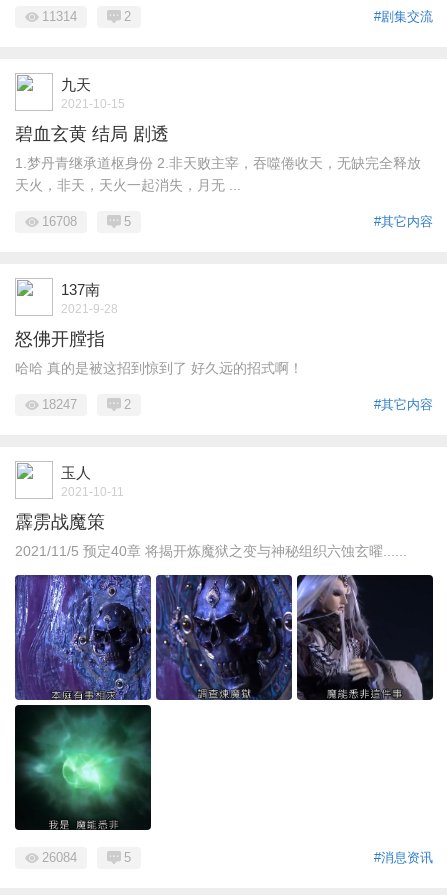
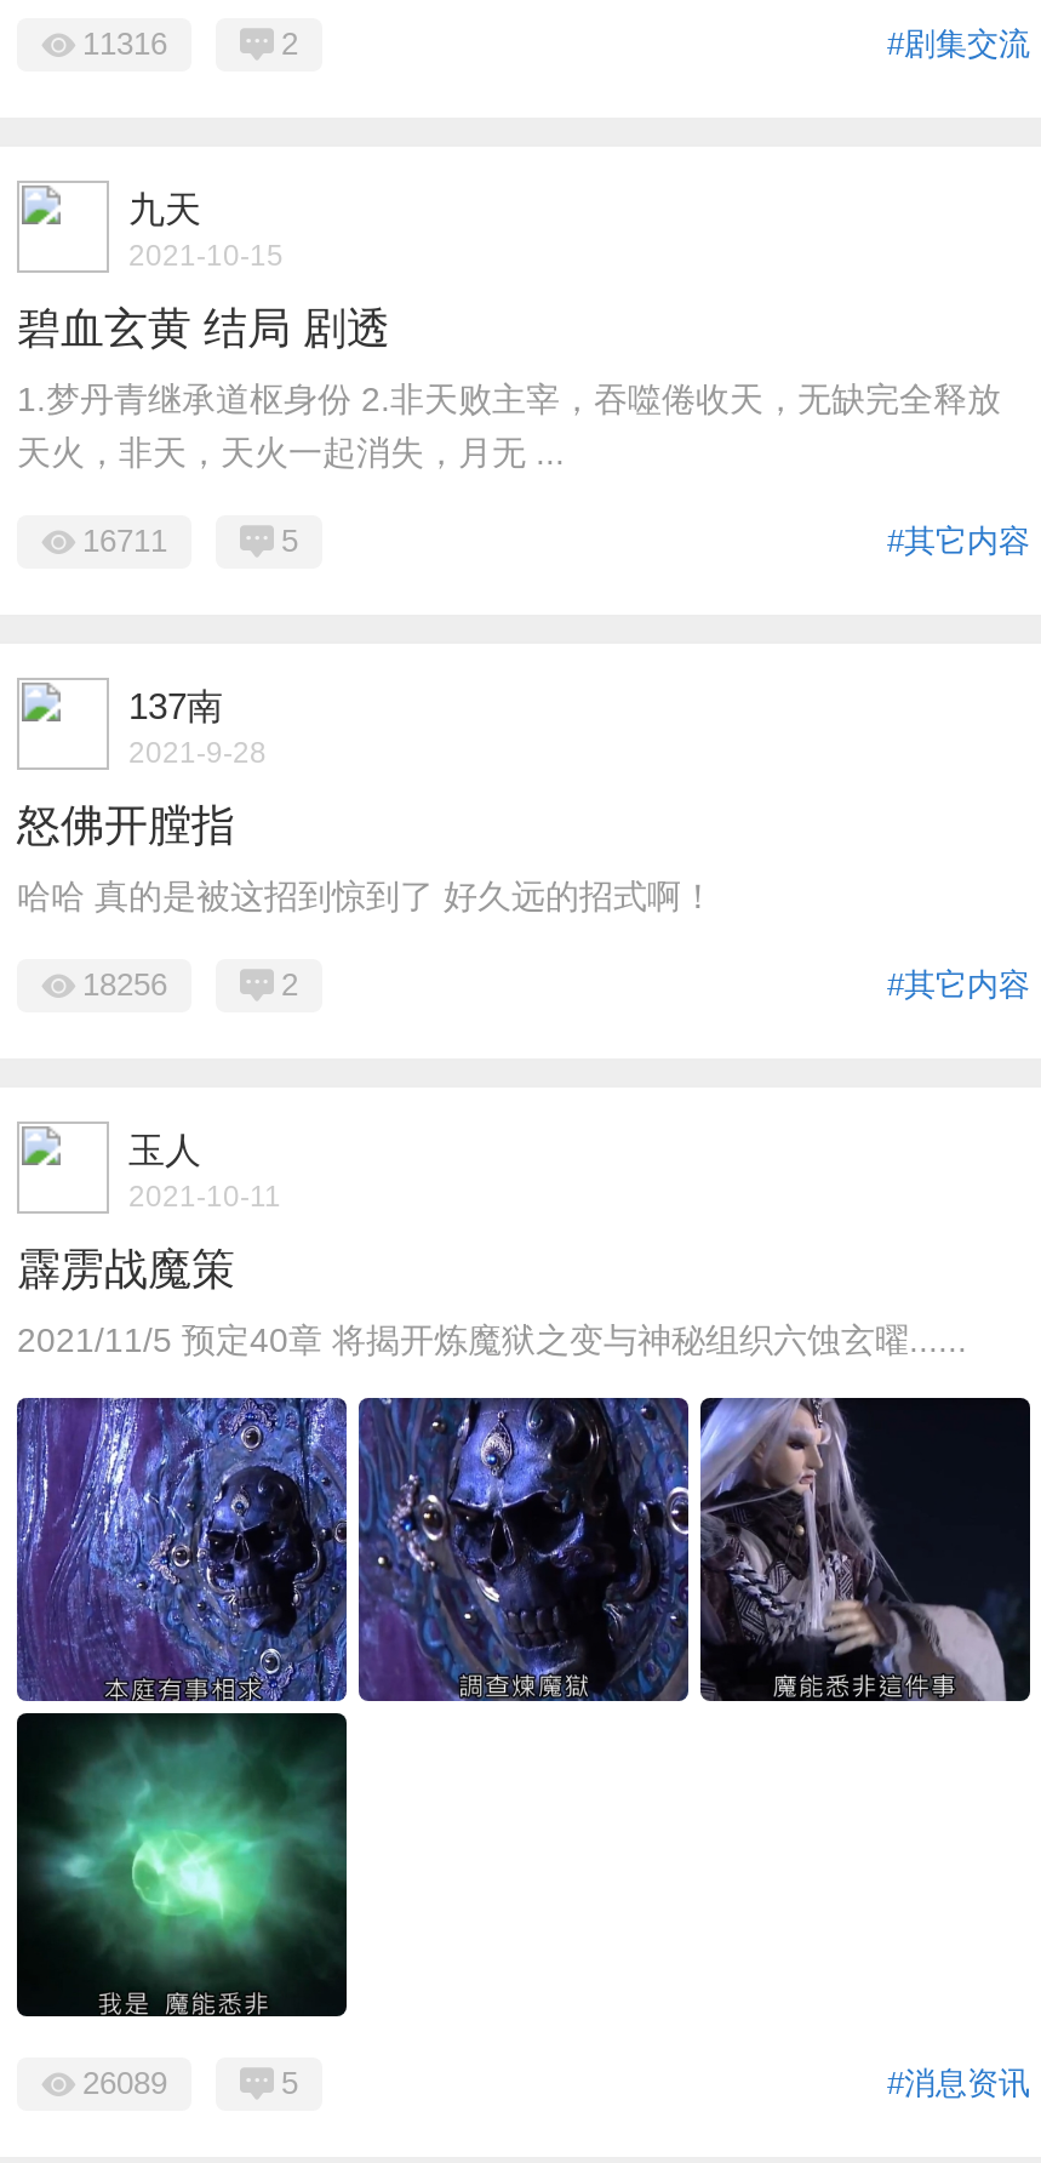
[42,9,77,24] 11314 -> [82,25,167,62] 11316
[42,214,77,229] 16708 -> [82,523,167,559] 16711
[42,397,77,412] 18247 -> [82,966,167,1003] 18256
[42,850,77,865] 26084 -> [82,2065,167,2101] 26089

